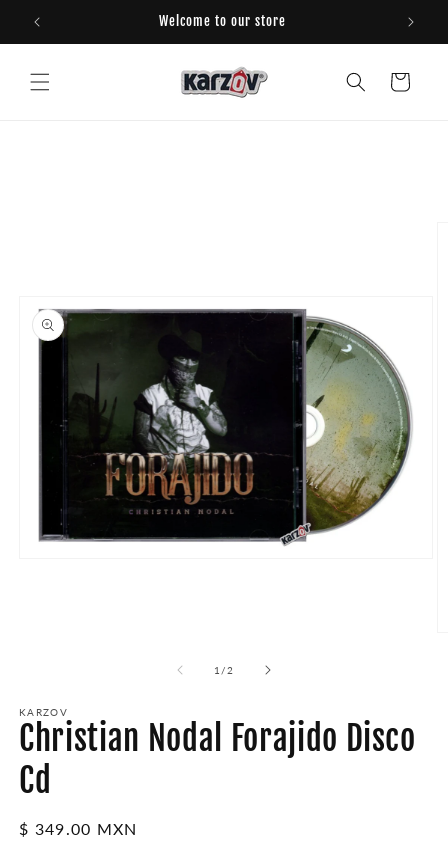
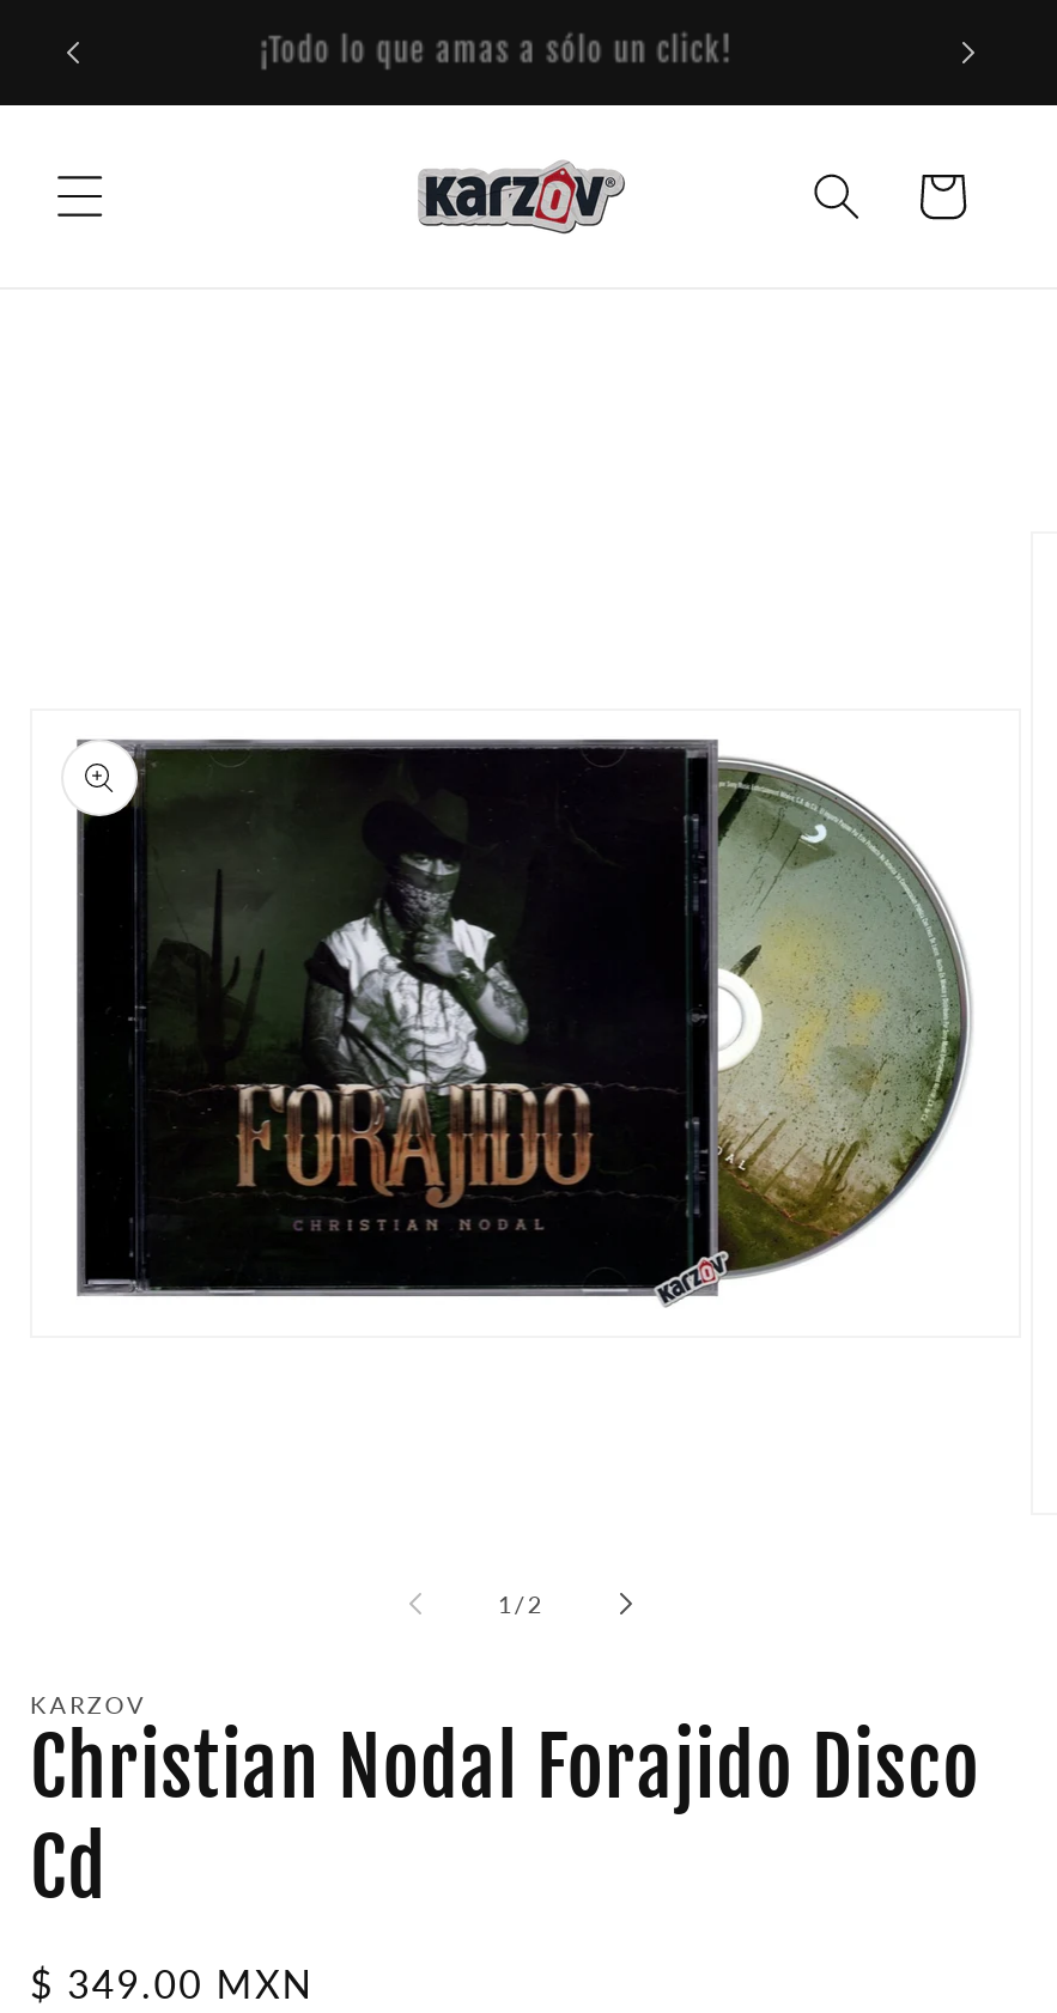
[170,13,297,29] Welcome to our store -> [279,31,753,69] ¡Todo lo que amas a sólo un click!

